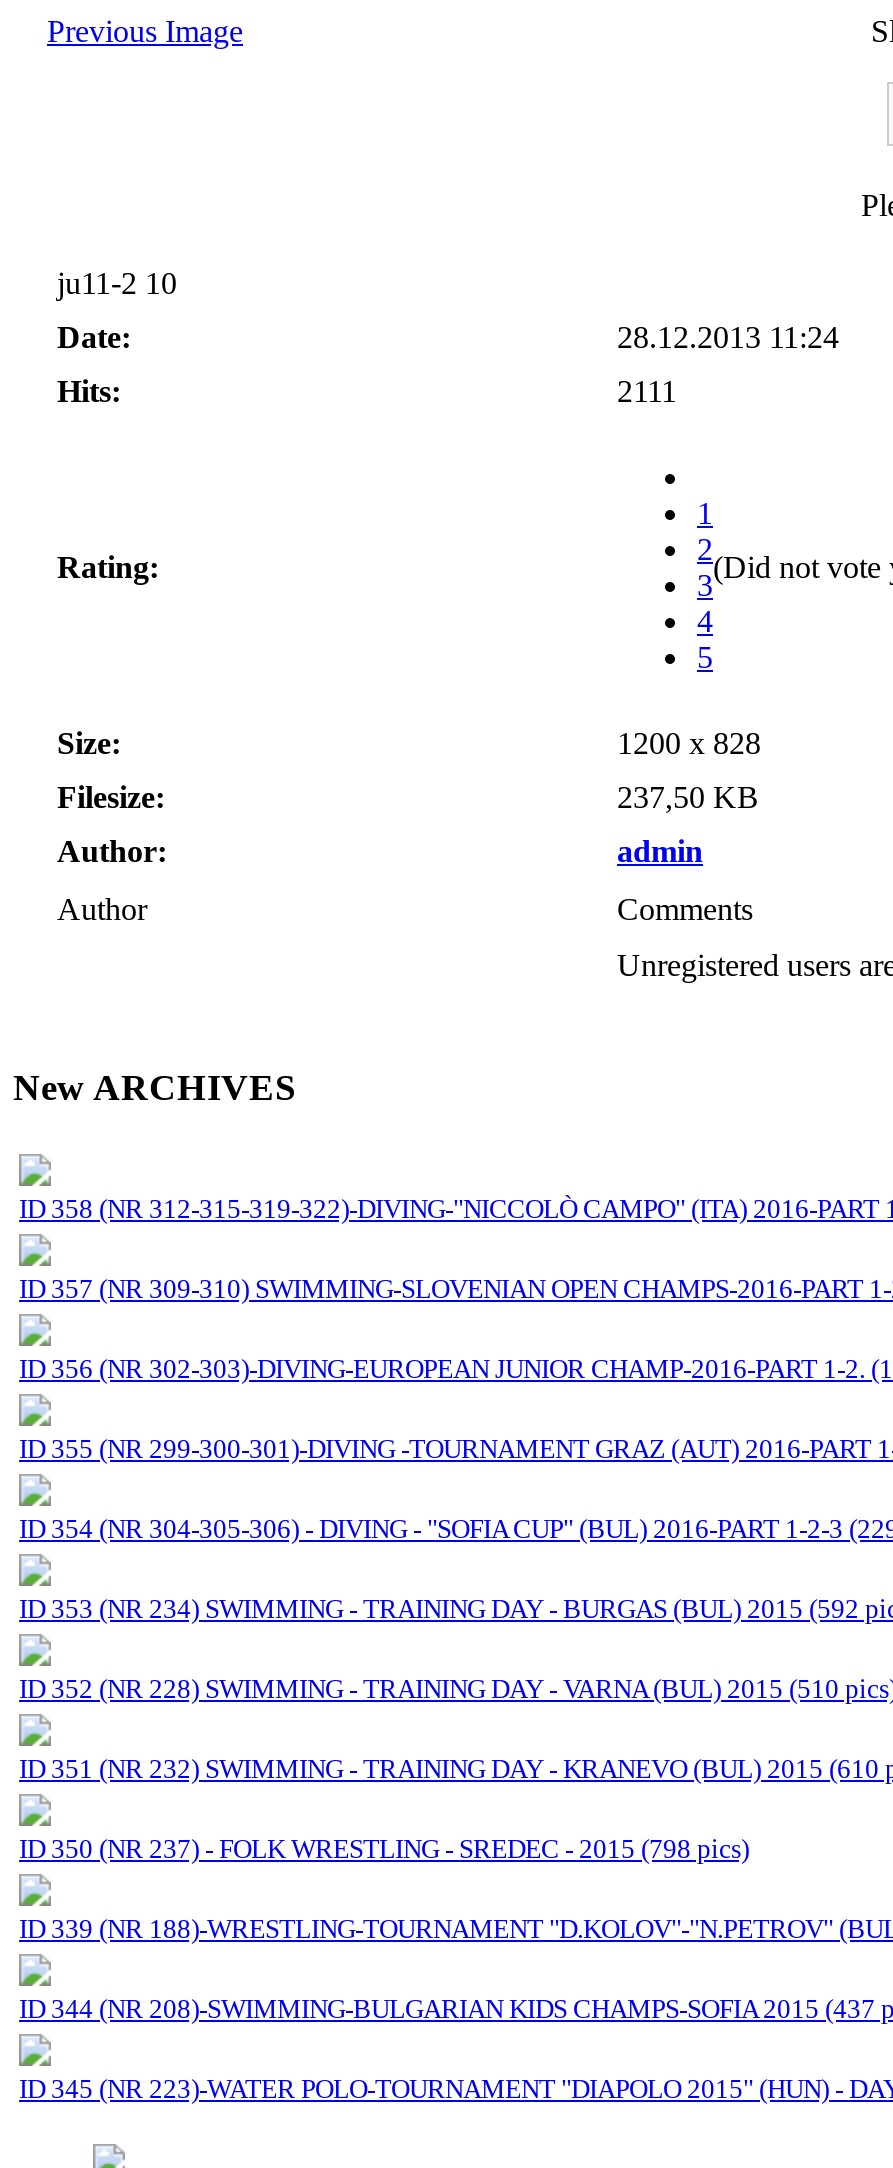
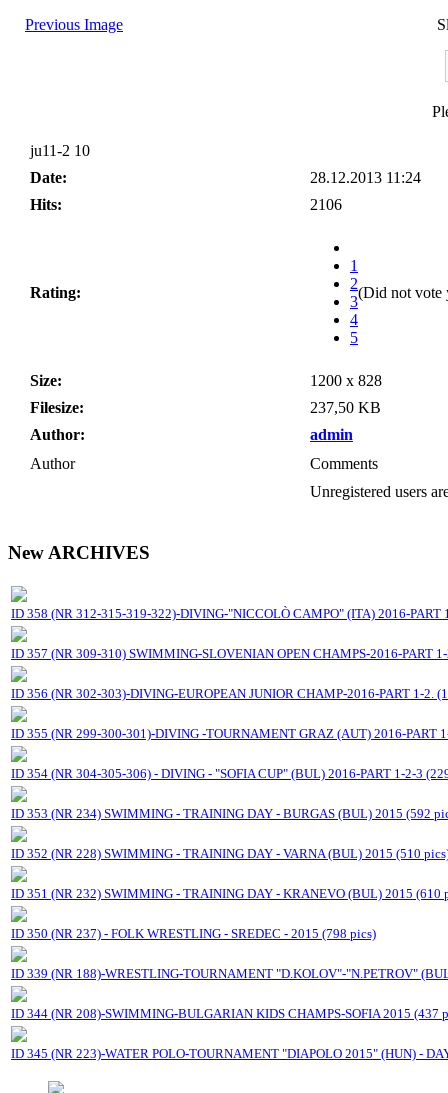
[617,375,677,409] 2111 -> [310,196,342,213] 2106

